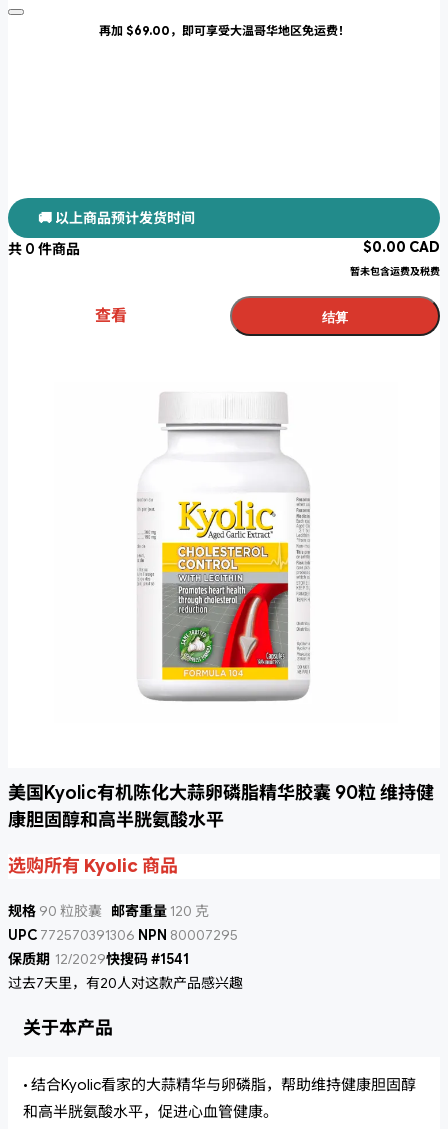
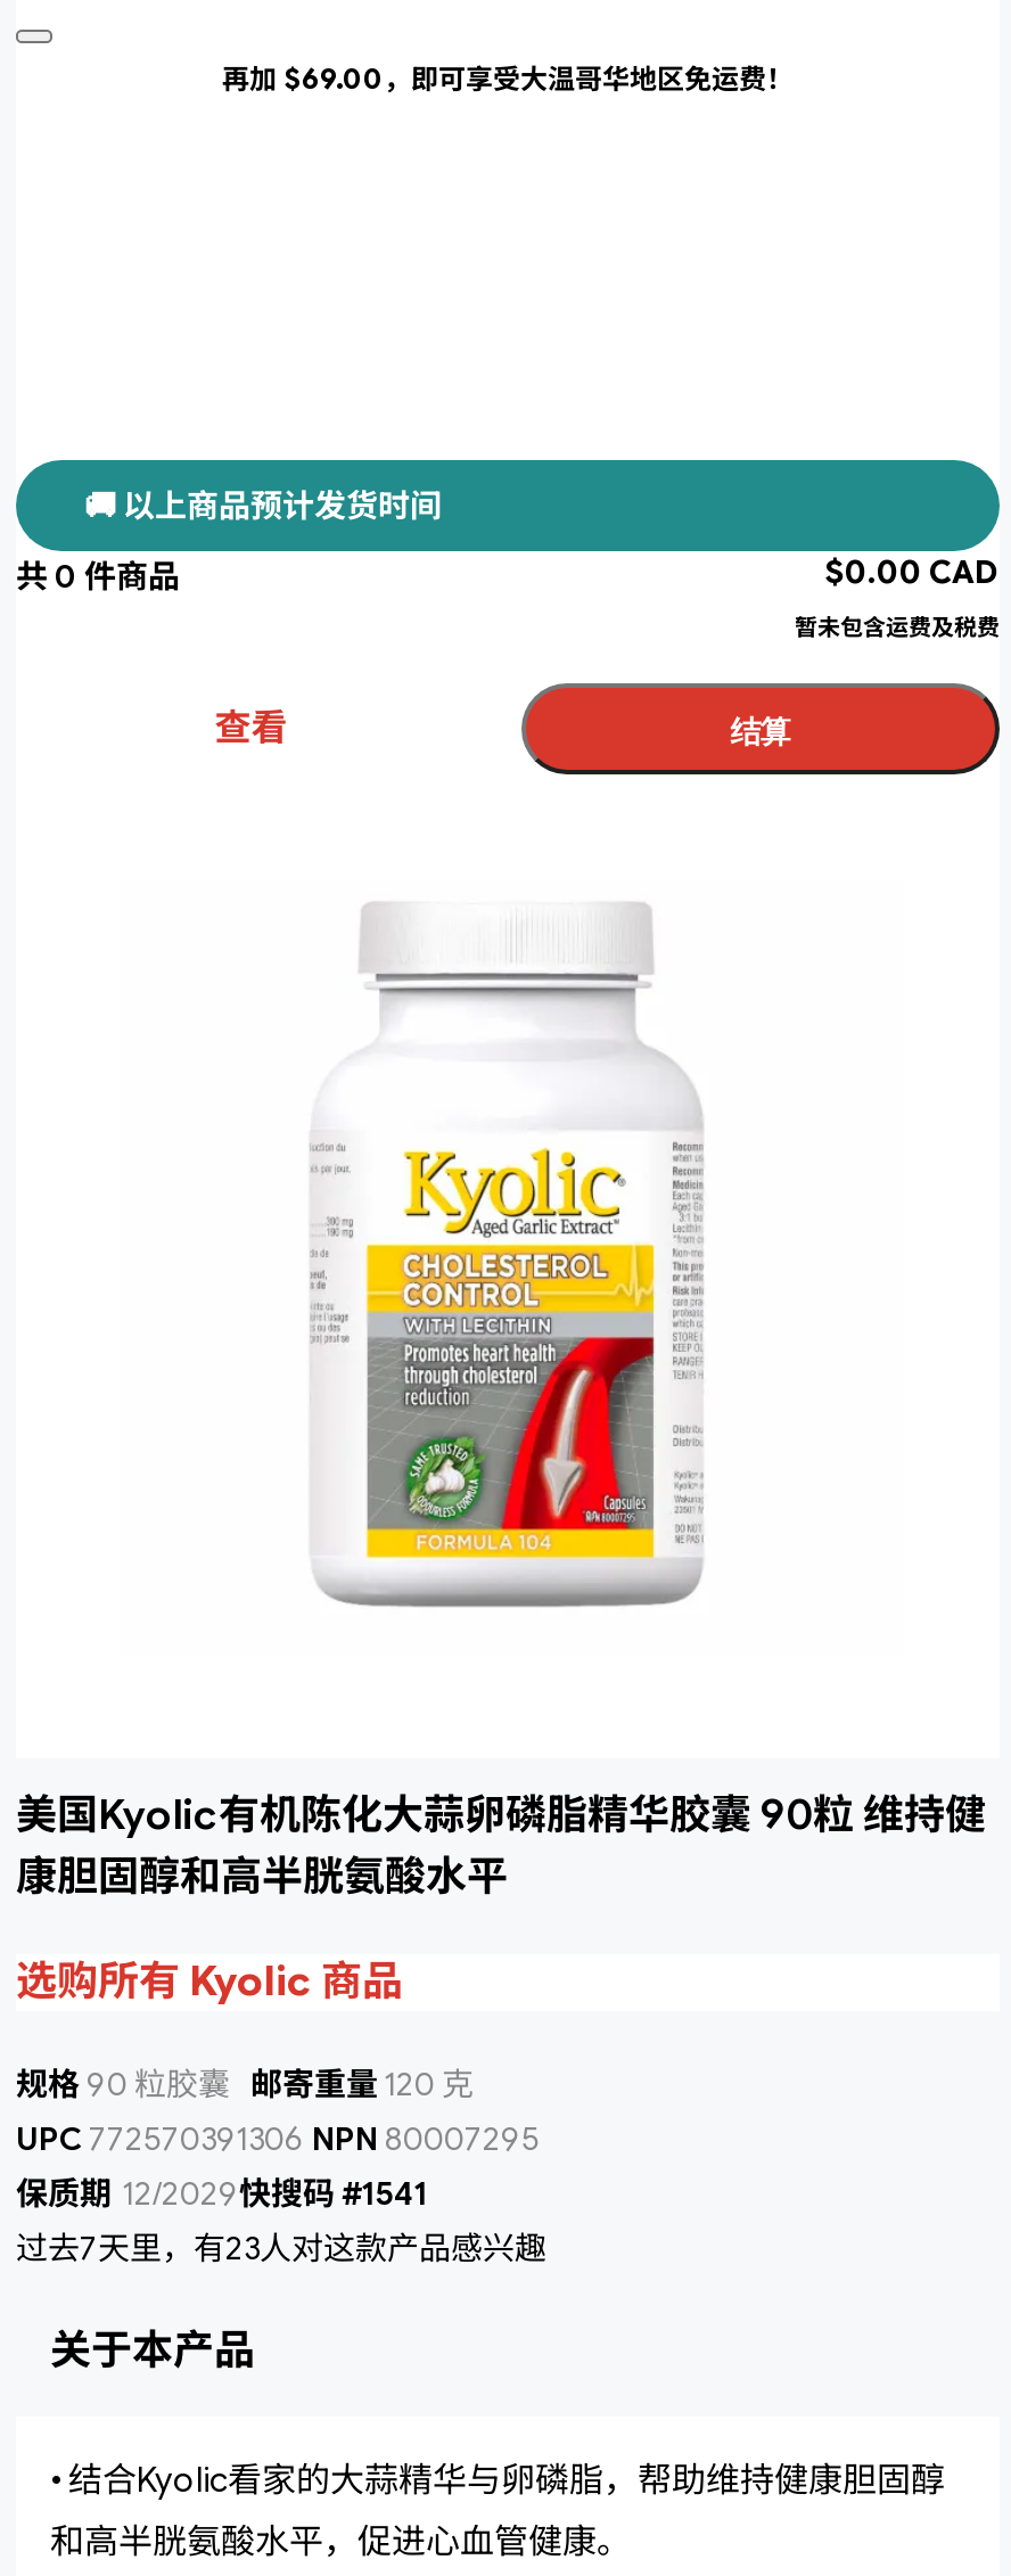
[8,974,243,992] 过去7天里，有20人对这款产品感兴趣 -> [16,2228,546,2269] 过去7天里，有23人对这款产品感兴趣

